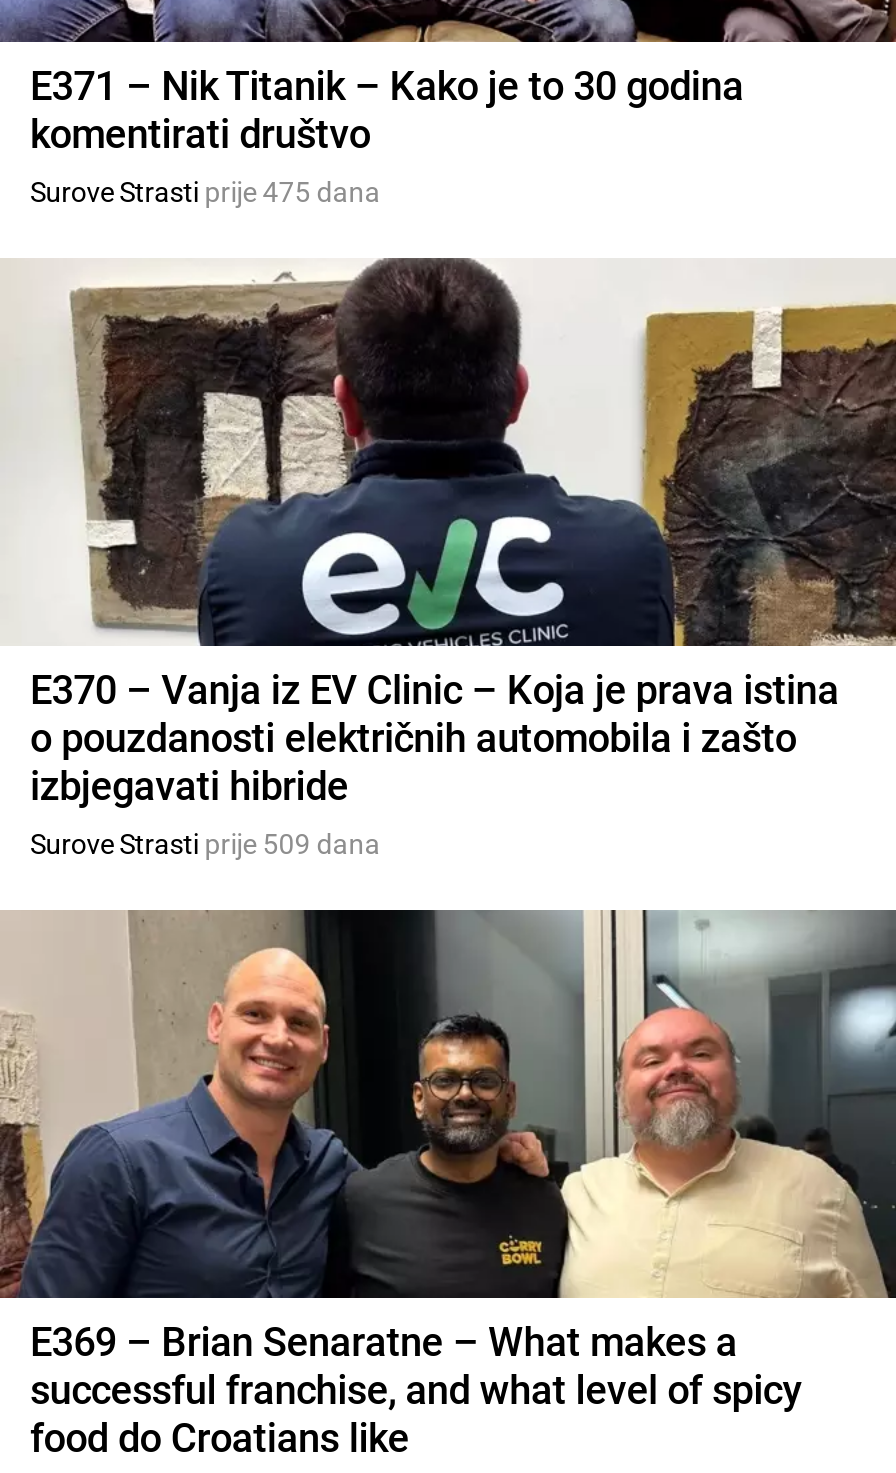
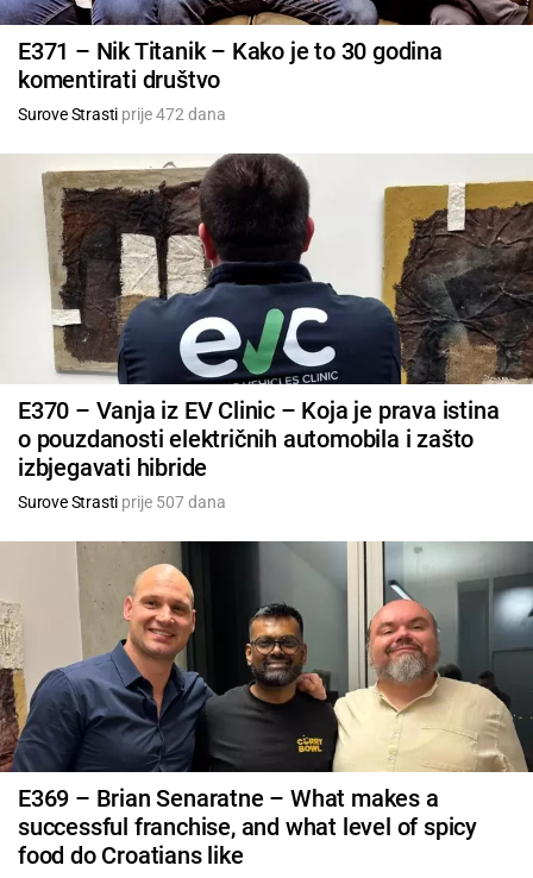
[30,176,380,208] Surove Strasti prije 475 dana -> [18,105,226,124] Surove Strasti prije 472 dana
[30,828,380,860] Surove Strasti prije 509 dana -> [18,493,226,512] Surove Strasti prije 507 dana

